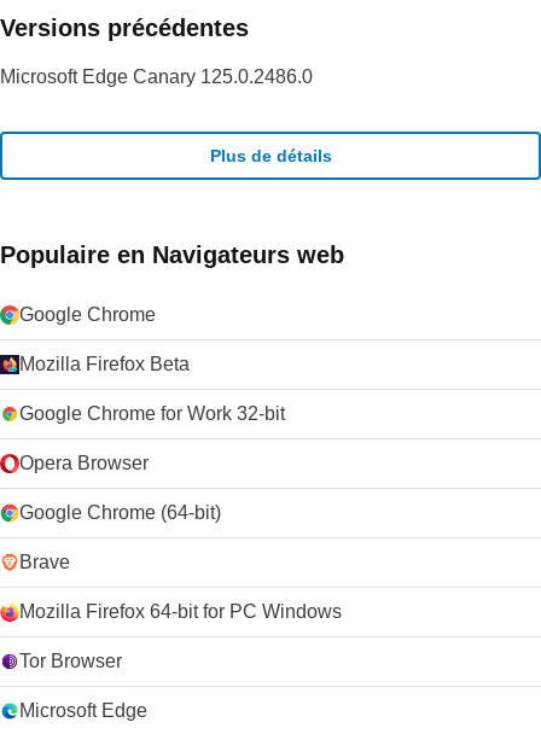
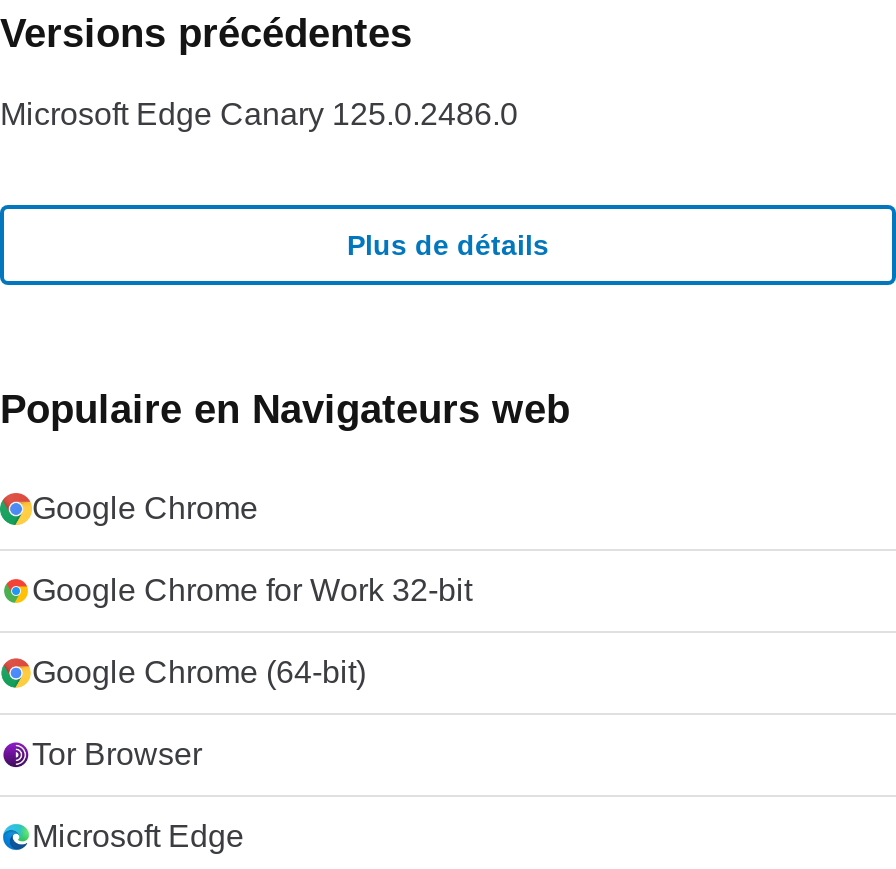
[19,354,190,374] Mozilla Firefox Beta -> none
[19,453,149,473] Opera Browser -> none
[19,552,342,622] Brave | Mozilla Firefox 64-bit for PC Windows -> none

